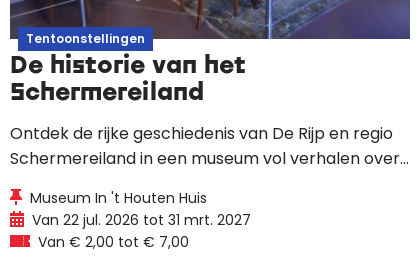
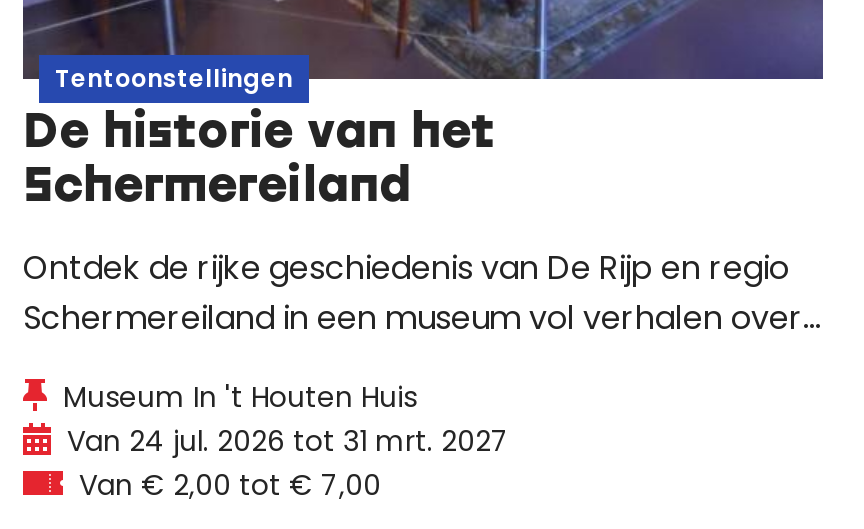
[28,210,251,230] Van 22 jul. 2026 tot 31 mrt. 2027 -> [59,421,509,461] Van 24 jul. 2026 tot 31 mrt. 2027

